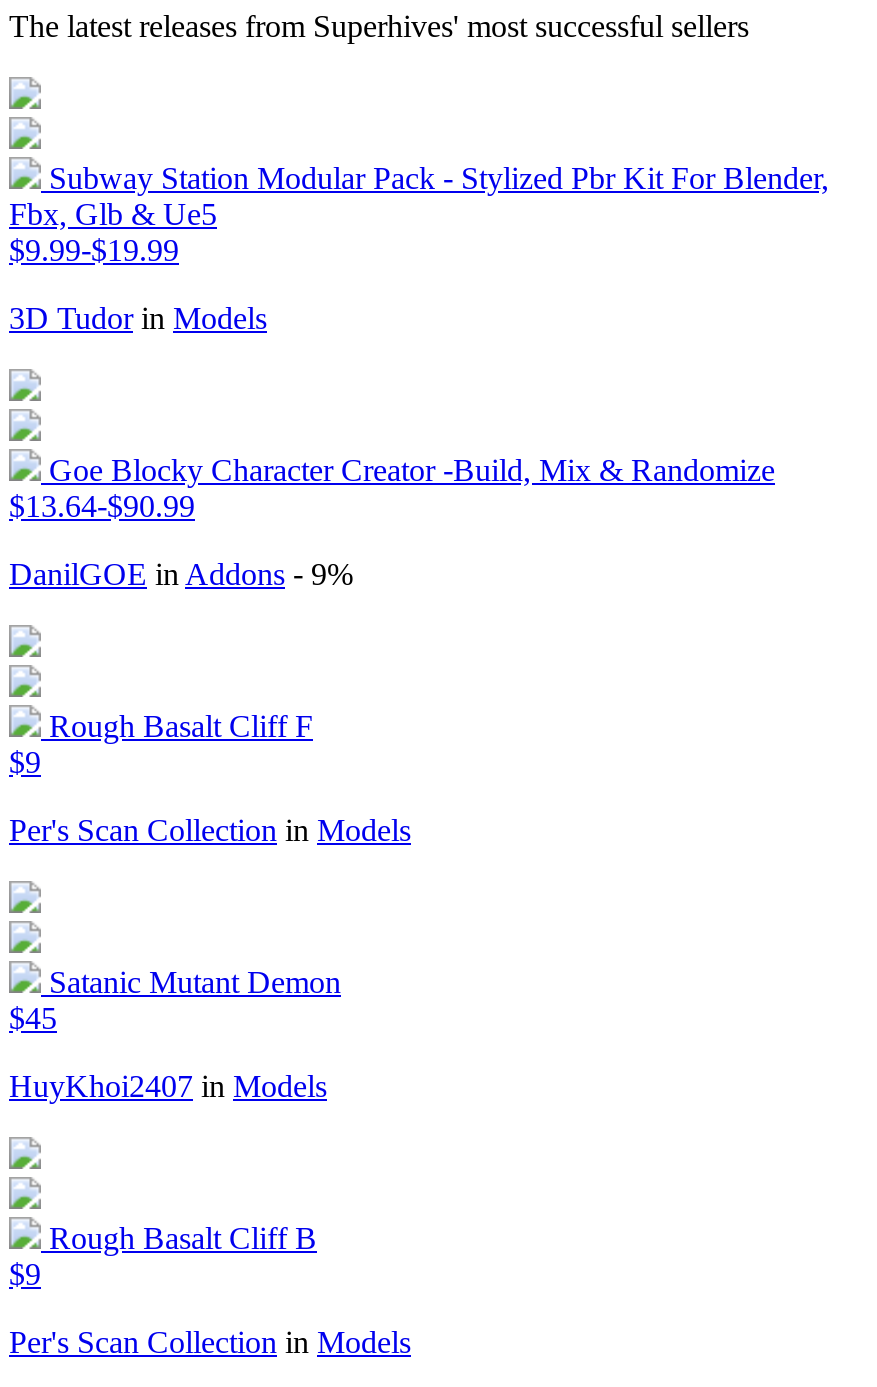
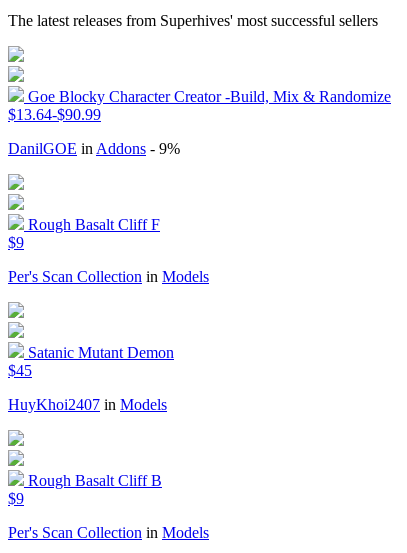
[9,161,829,335] Subway Station Modular Pack - Stylized Pbr Kit For Blender, | Fbx, Glb & Ue5 | $9.99-$19.99 | 3D Tudor in Models -> none

